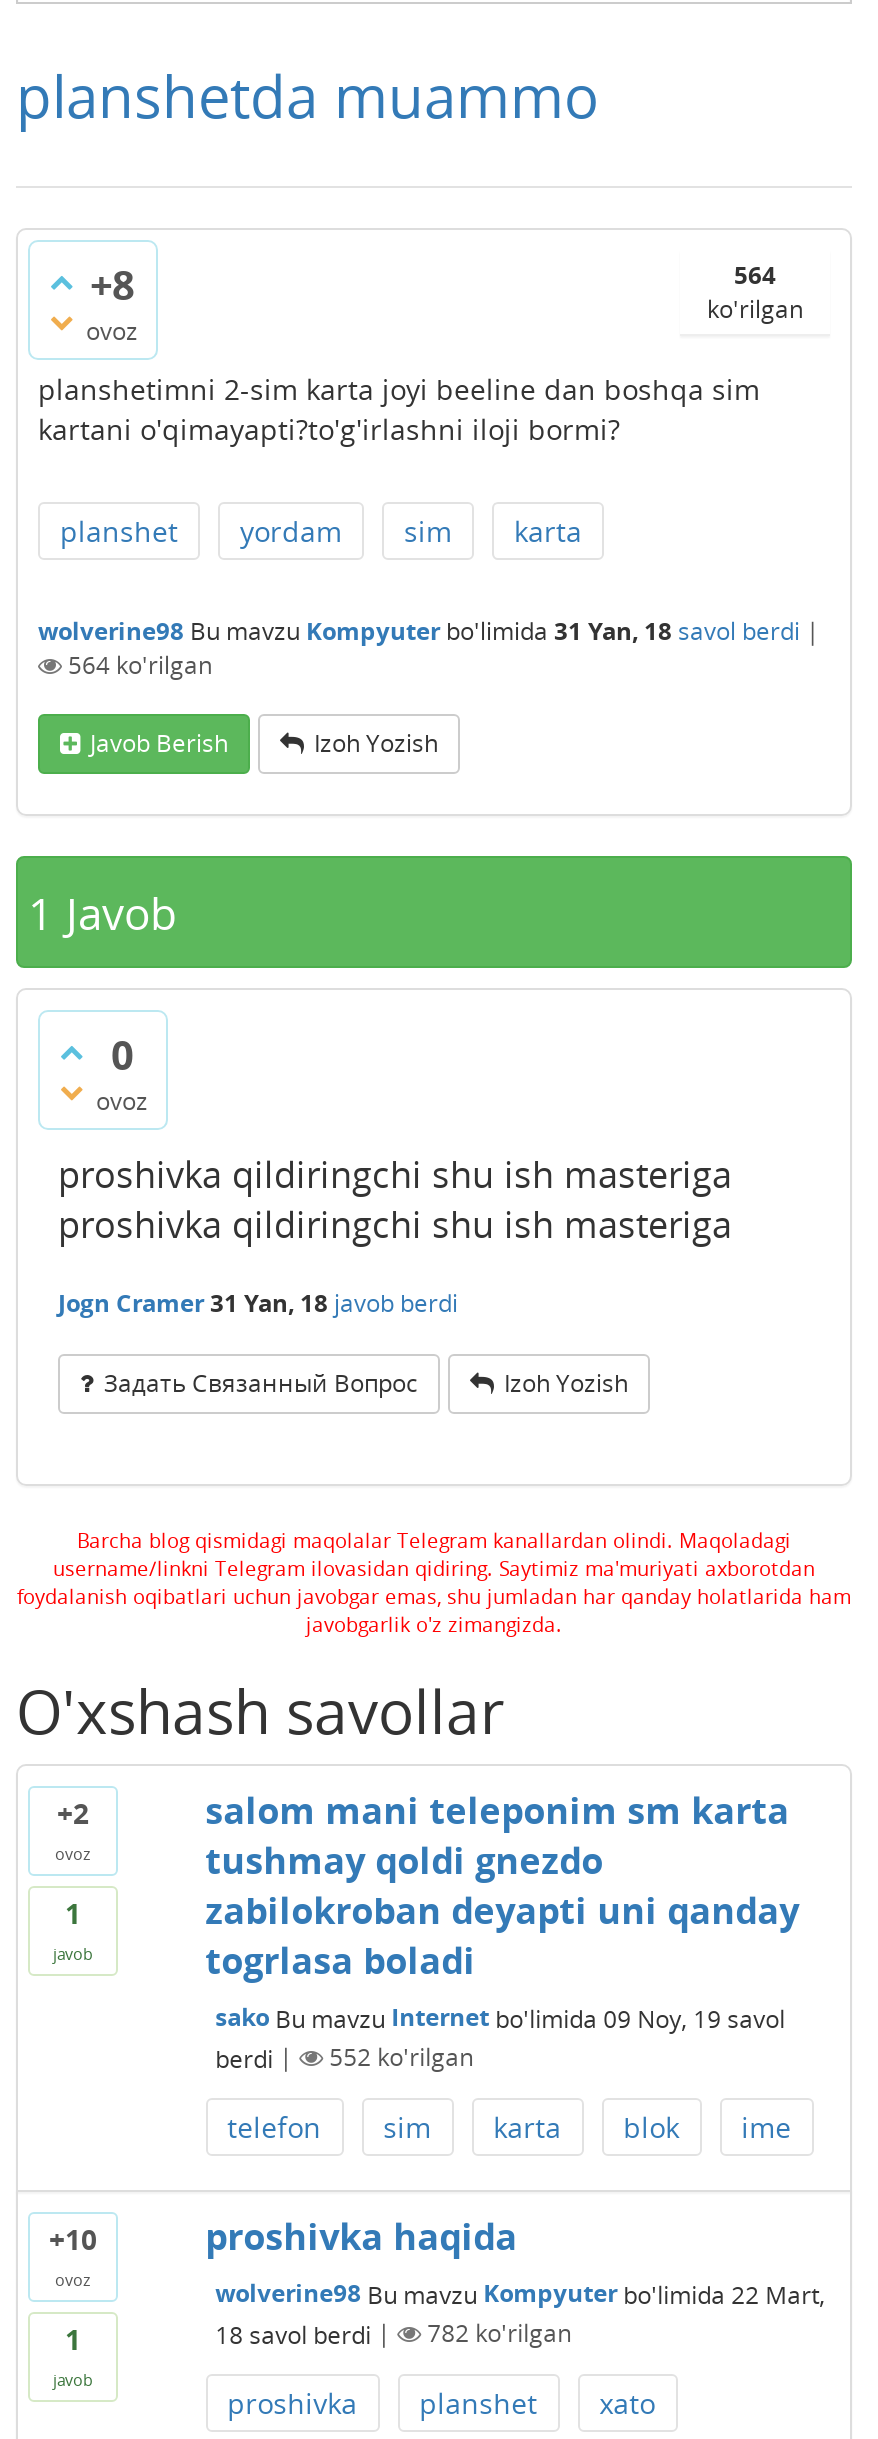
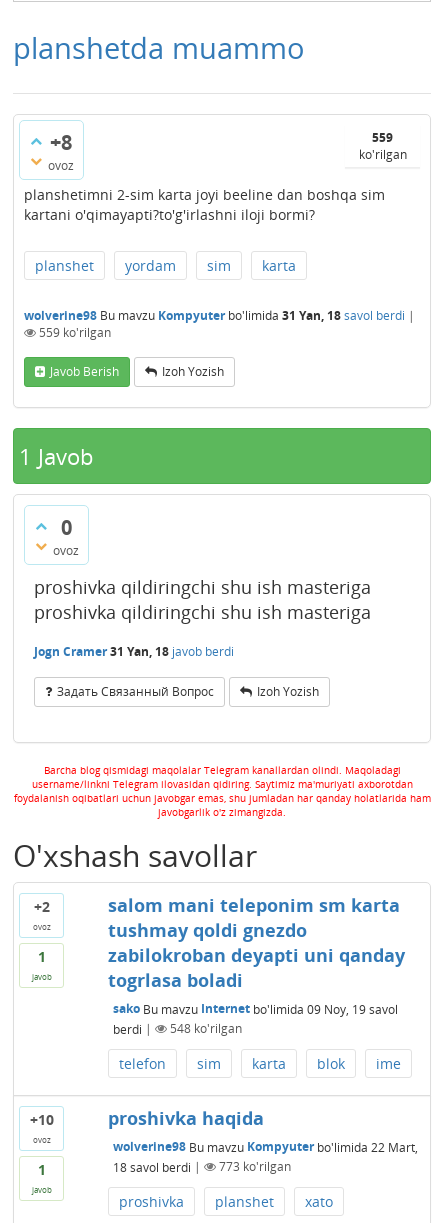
[734,257,776,291] 564 -> [372,128,393,145] 559
[68,647,212,681] 564 ko'rilgan -> [39,323,111,340] 559 ko'rilgan
[329,2040,473,2074] 552 ko'rilgan -> [170,1020,242,1037] 548 ko'rilgan
[427,2316,571,2350] 782 ko'rilgan -> [219,1158,291,1175] 773 ko'rilgan

